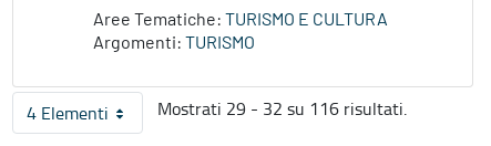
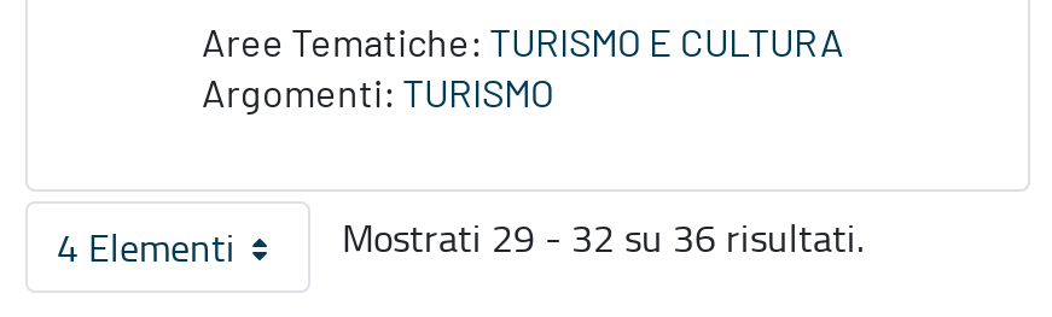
[157,97,407,121] Mostrati 29 - 32 su 116 risultati. -> [342,212,864,265] Mostrati 29 - 32 su 36 risultati.

